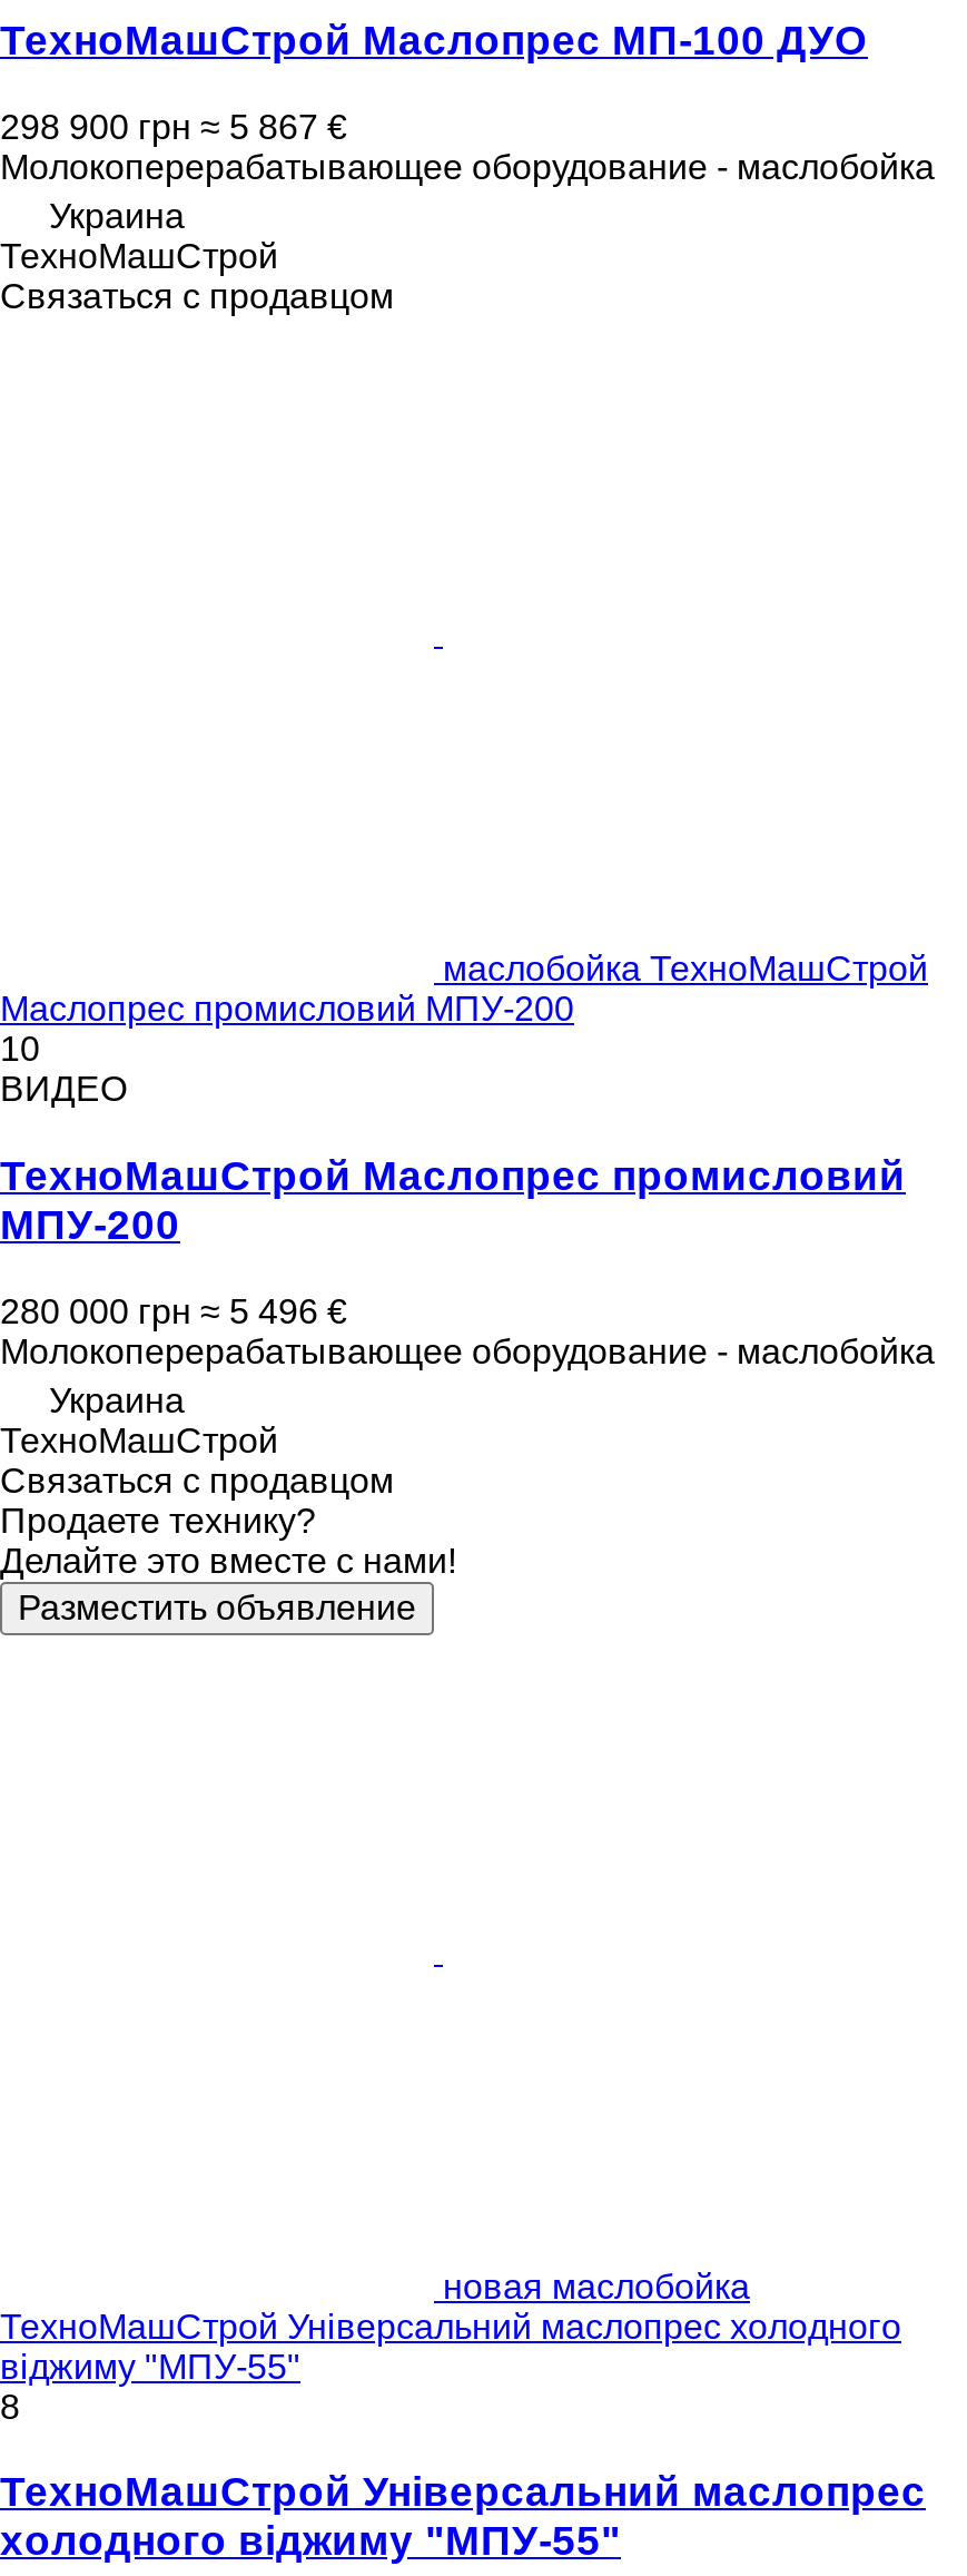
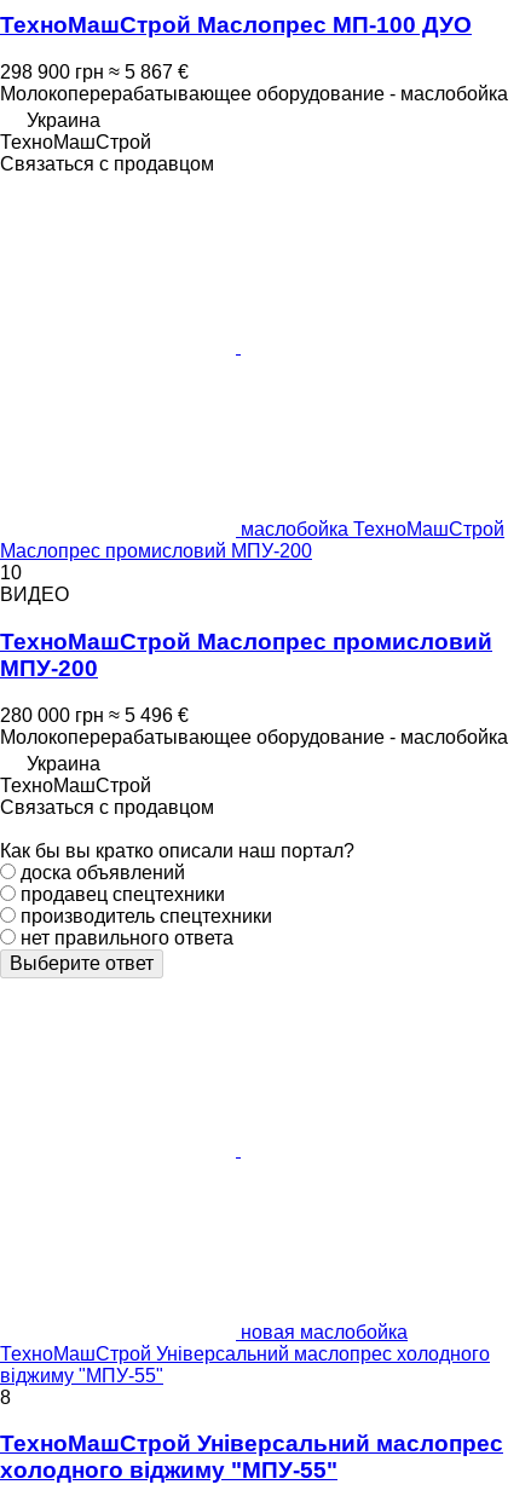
[0,1501,456,1626] Продаете технику? | Делайте это вместе с нами! | Разместить объявление -> [0,840,354,973] Как бы вы кратко описали наш портал? | доска объявлений | продавец спецтехники | производитель спецтехники | нет правильного ответа | Выберите ответ

